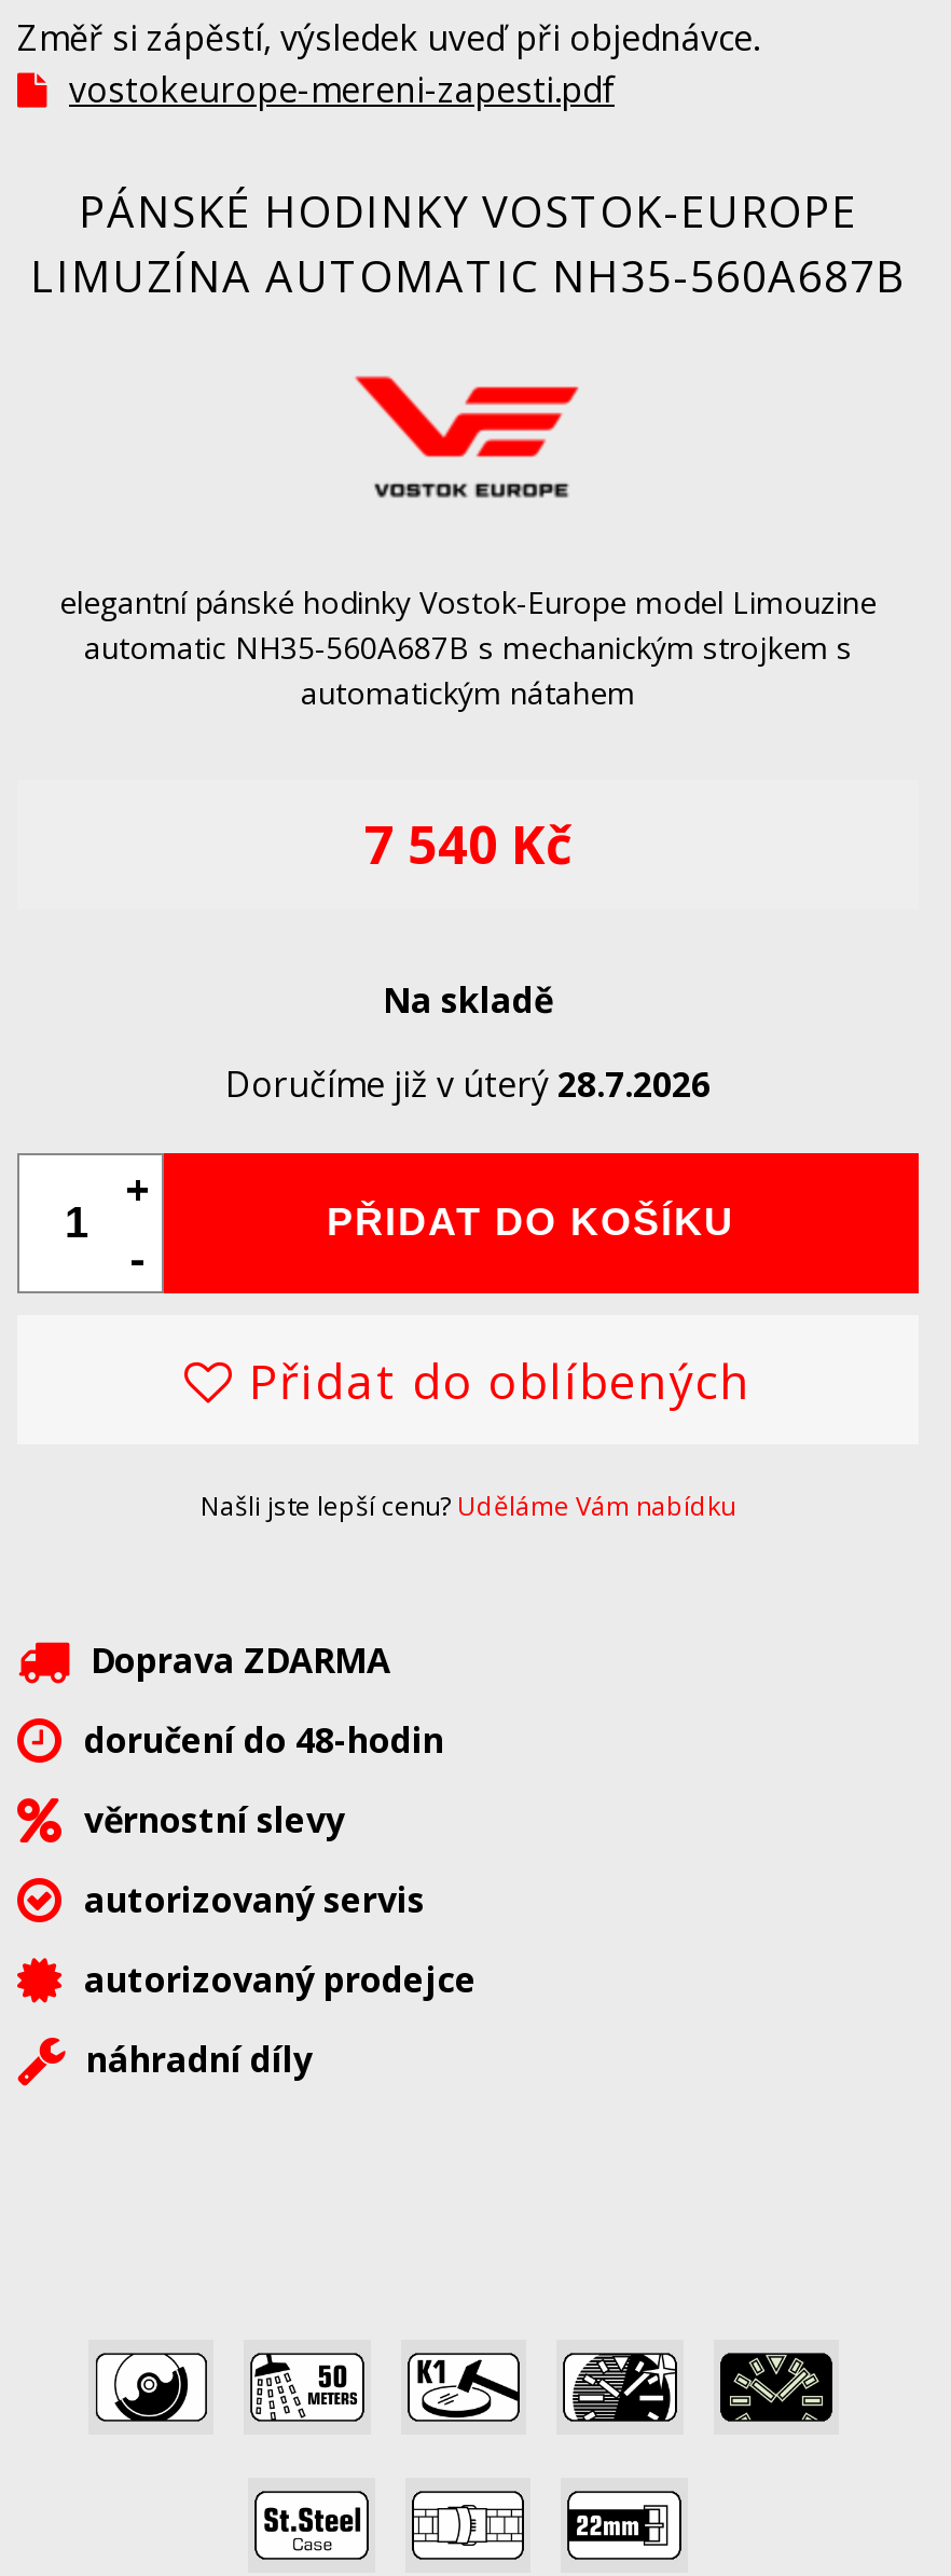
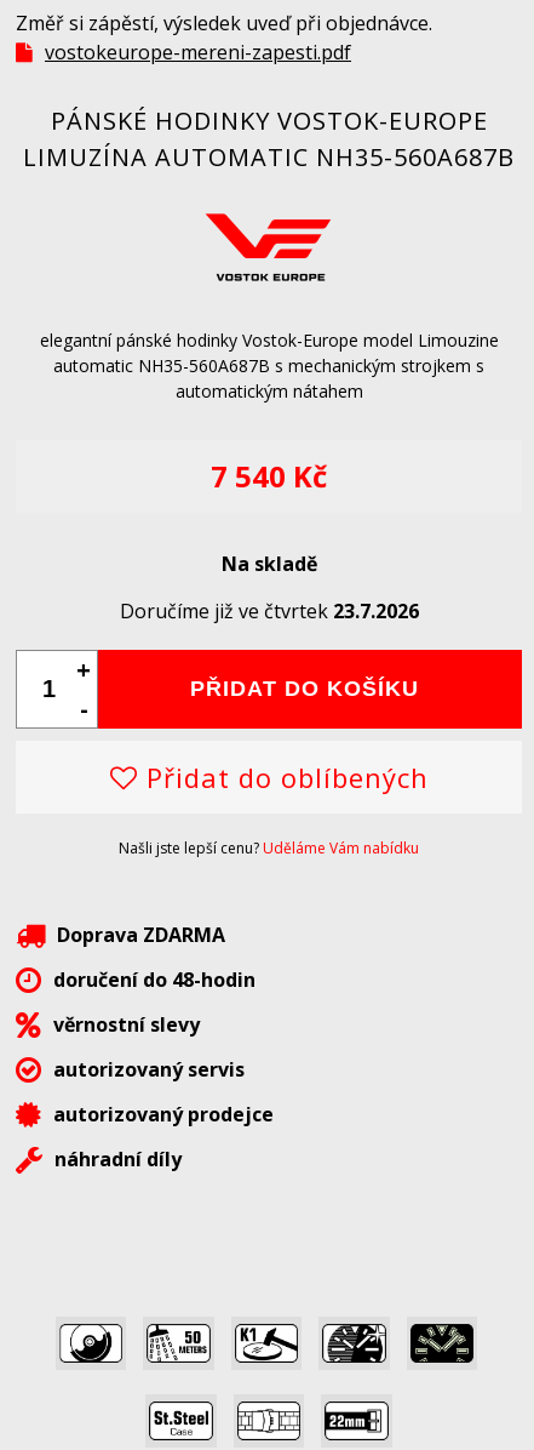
[225,1060,711,1107] Doručíme již v úterý 28.7.2026 -> [119,597,418,624] Doručíme již ve čtvrtek 23.7.2026

